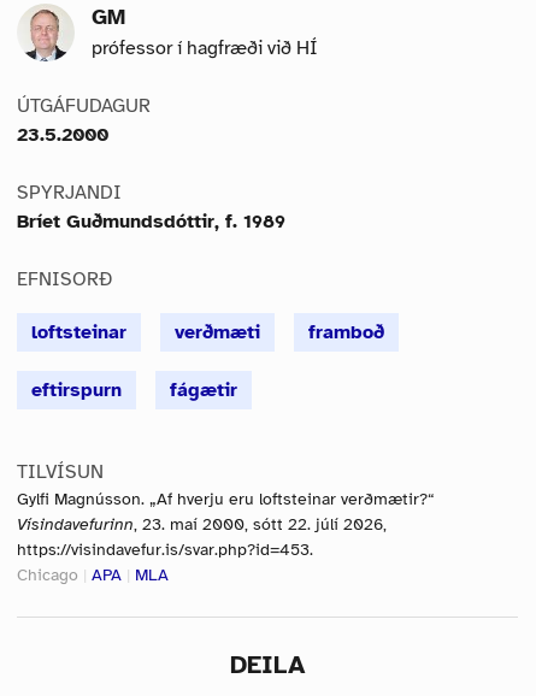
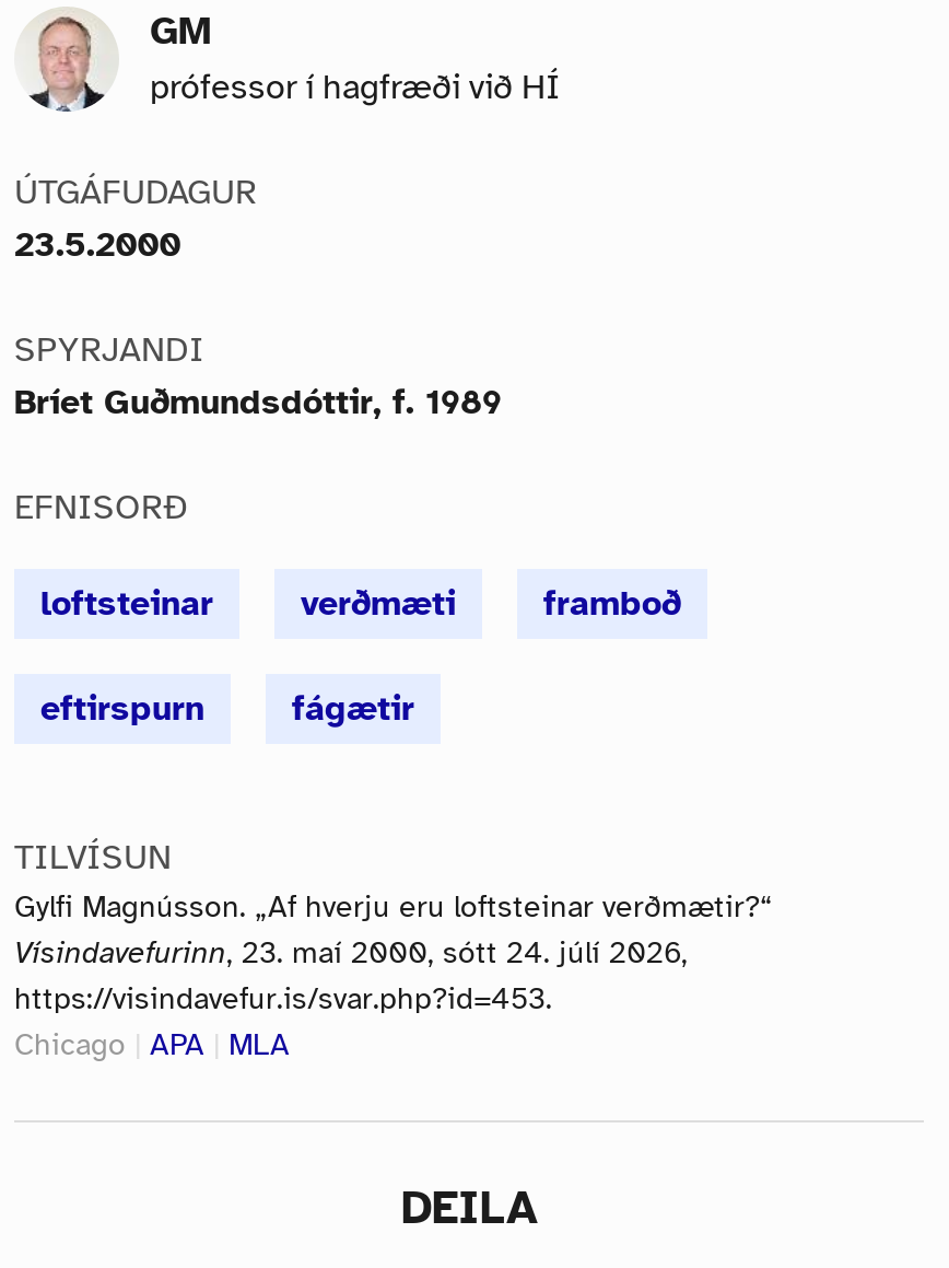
[17,514,387,535] Vísindavefurinn, 23. maí 2000, sótt 22. júlí 2026, -> [14,934,688,972] Vísindavefurinn, 23. maí 2000, sótt 24. júlí 2026,

